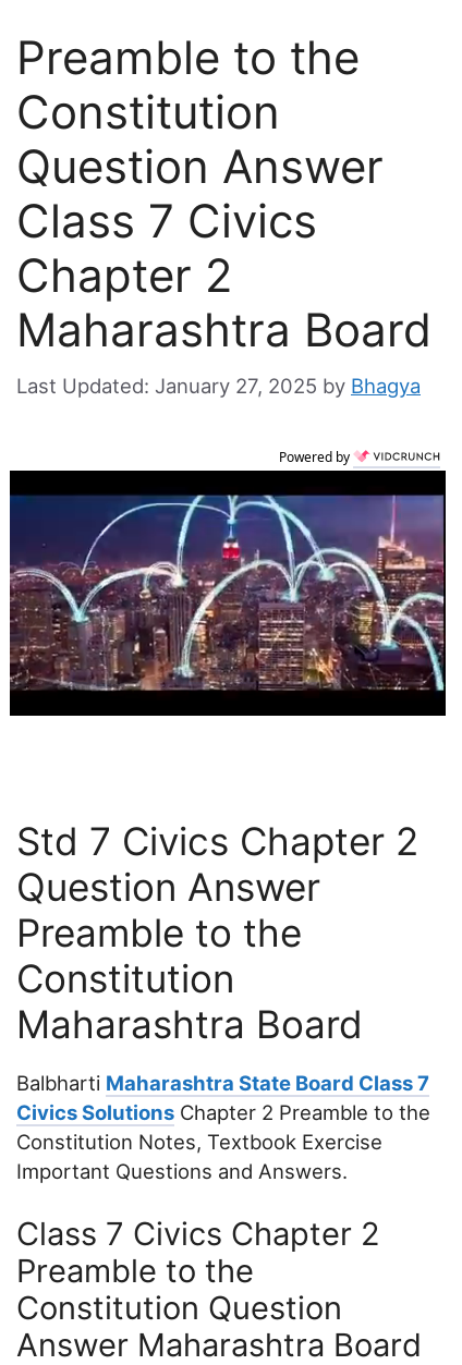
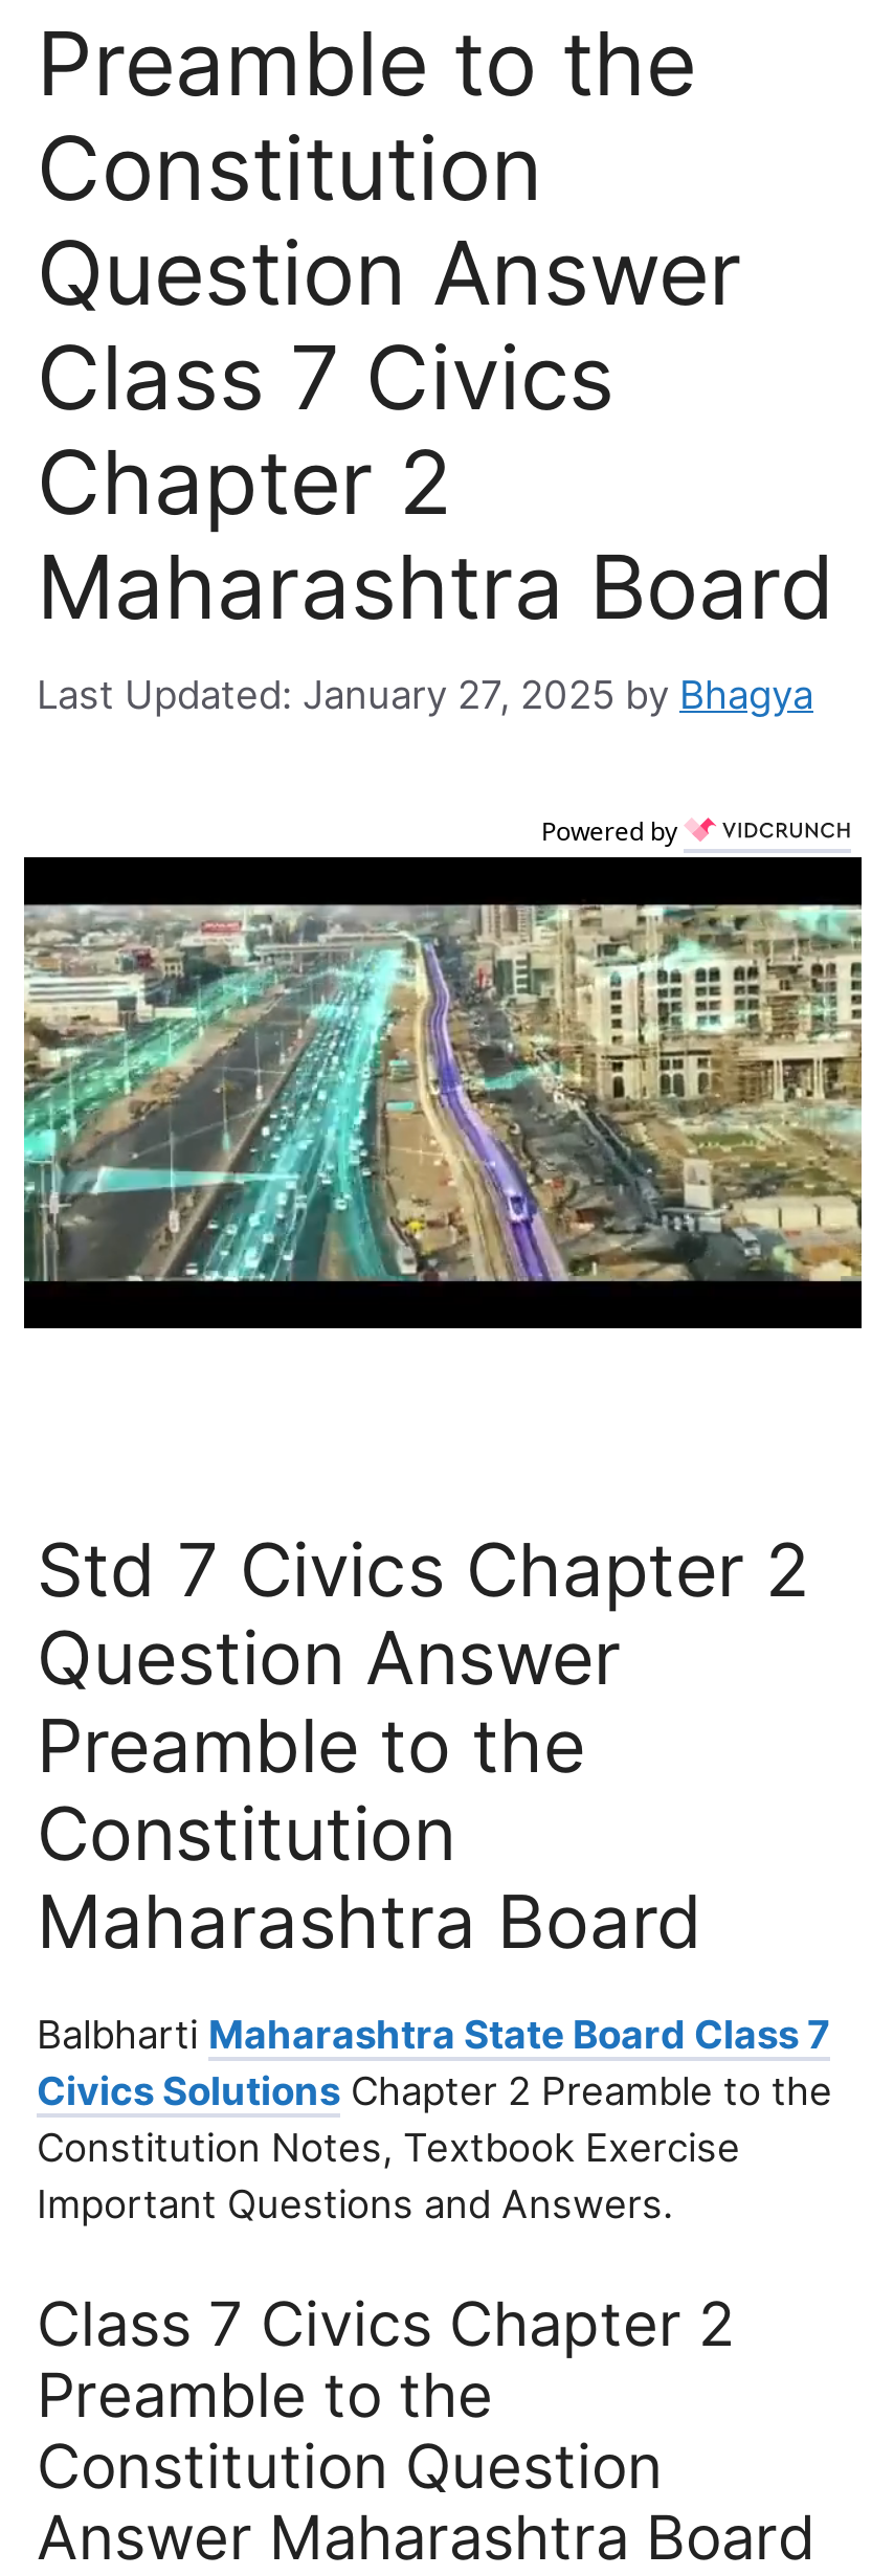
[9,495,447,692] [image] -> [22,903,864,1284] [image]

